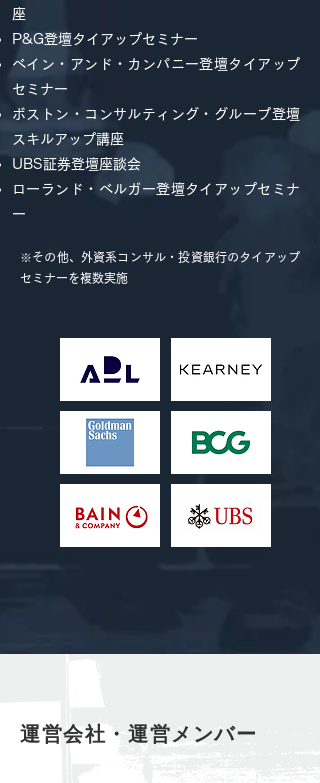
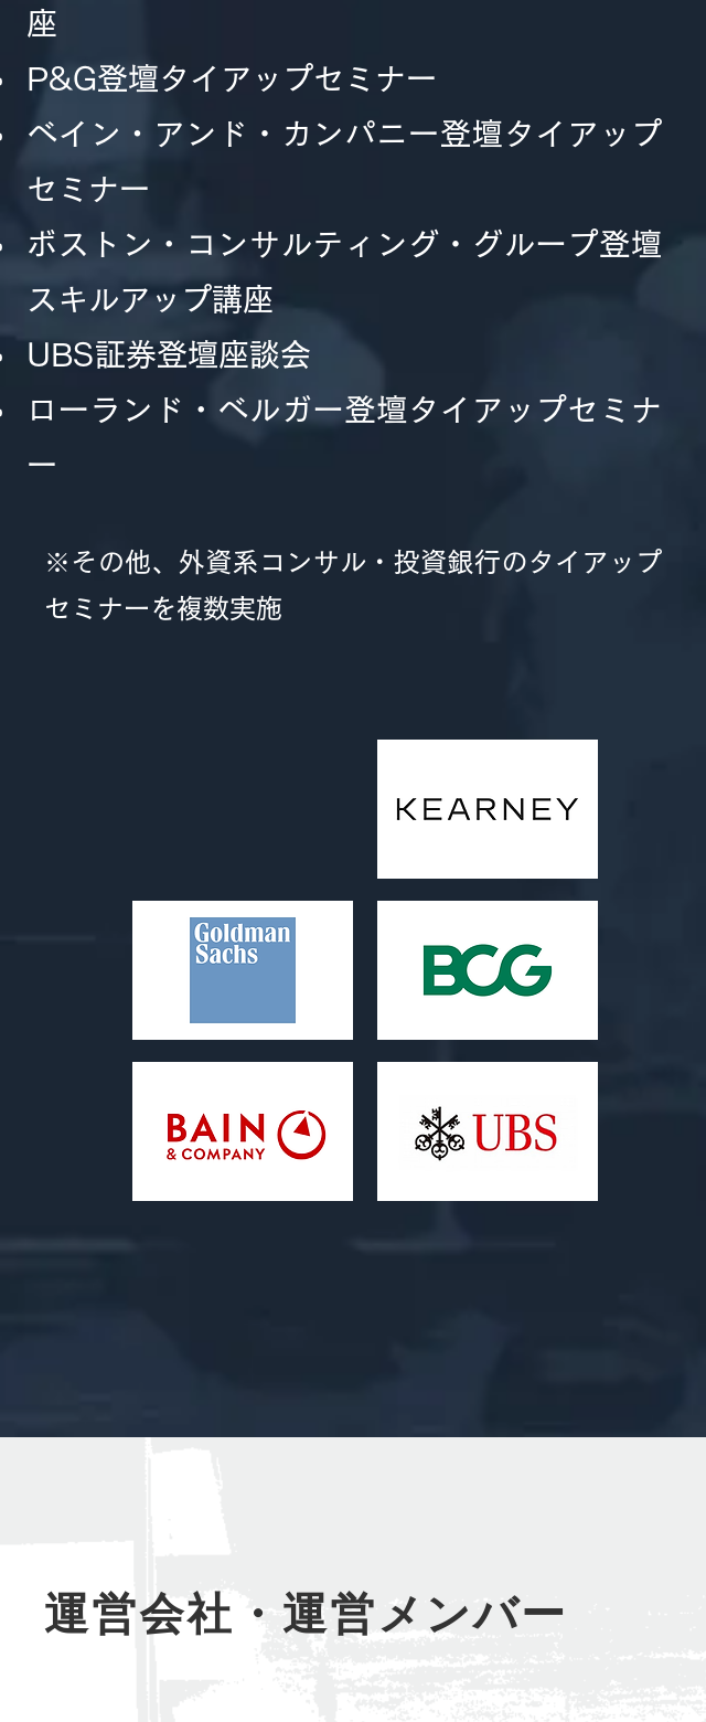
[59,337,161,402] [image] -> none

